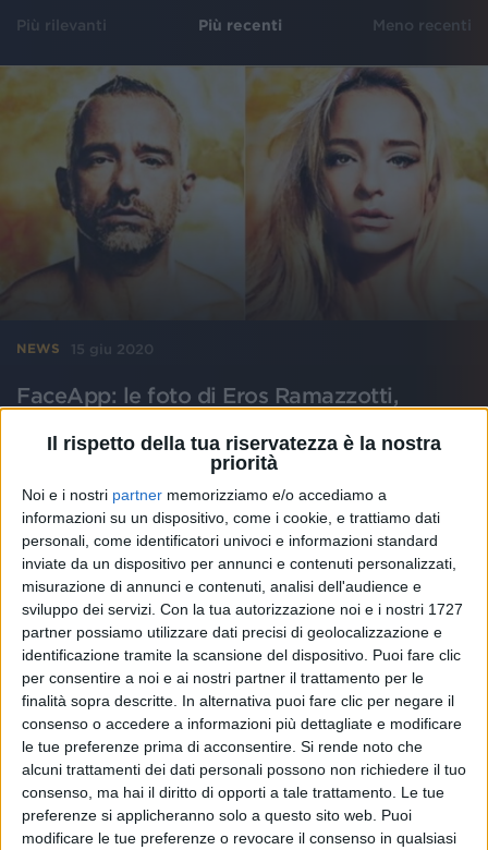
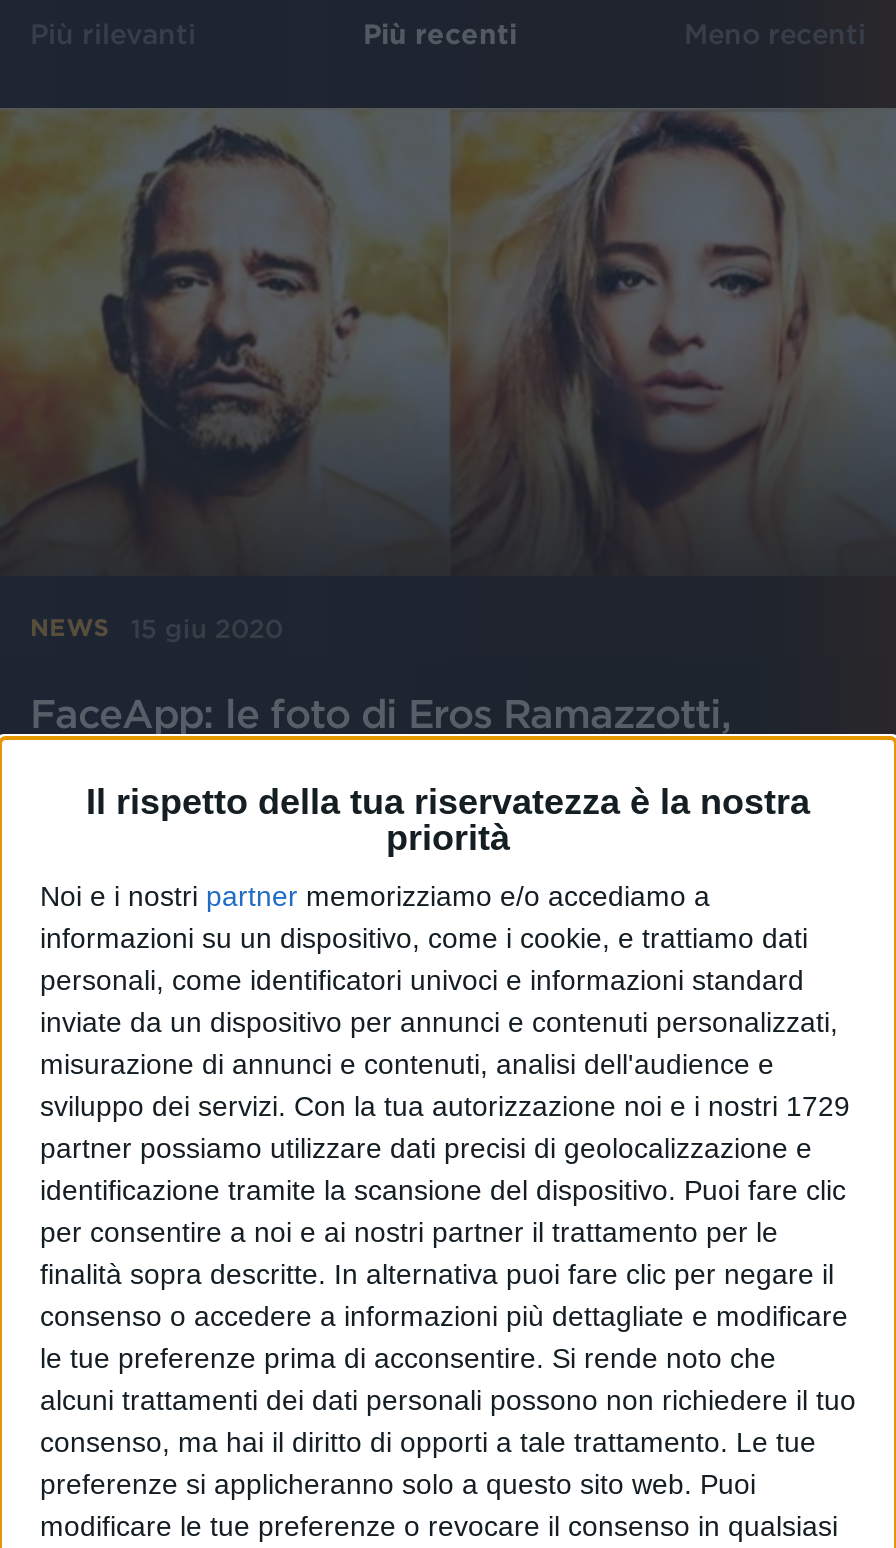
[22,600,463,618] sviluppo dei servizi. Con la tua autorizzazione noi e i nostri 1727 -> [40,1089,850,1121] sviluppo dei servizi. Con la tua autorizzazione noi e i nostri 1729

